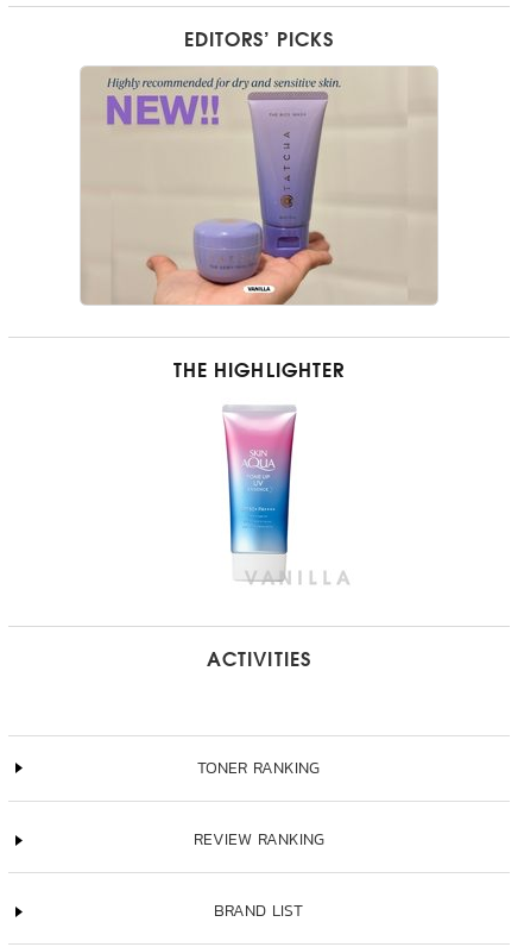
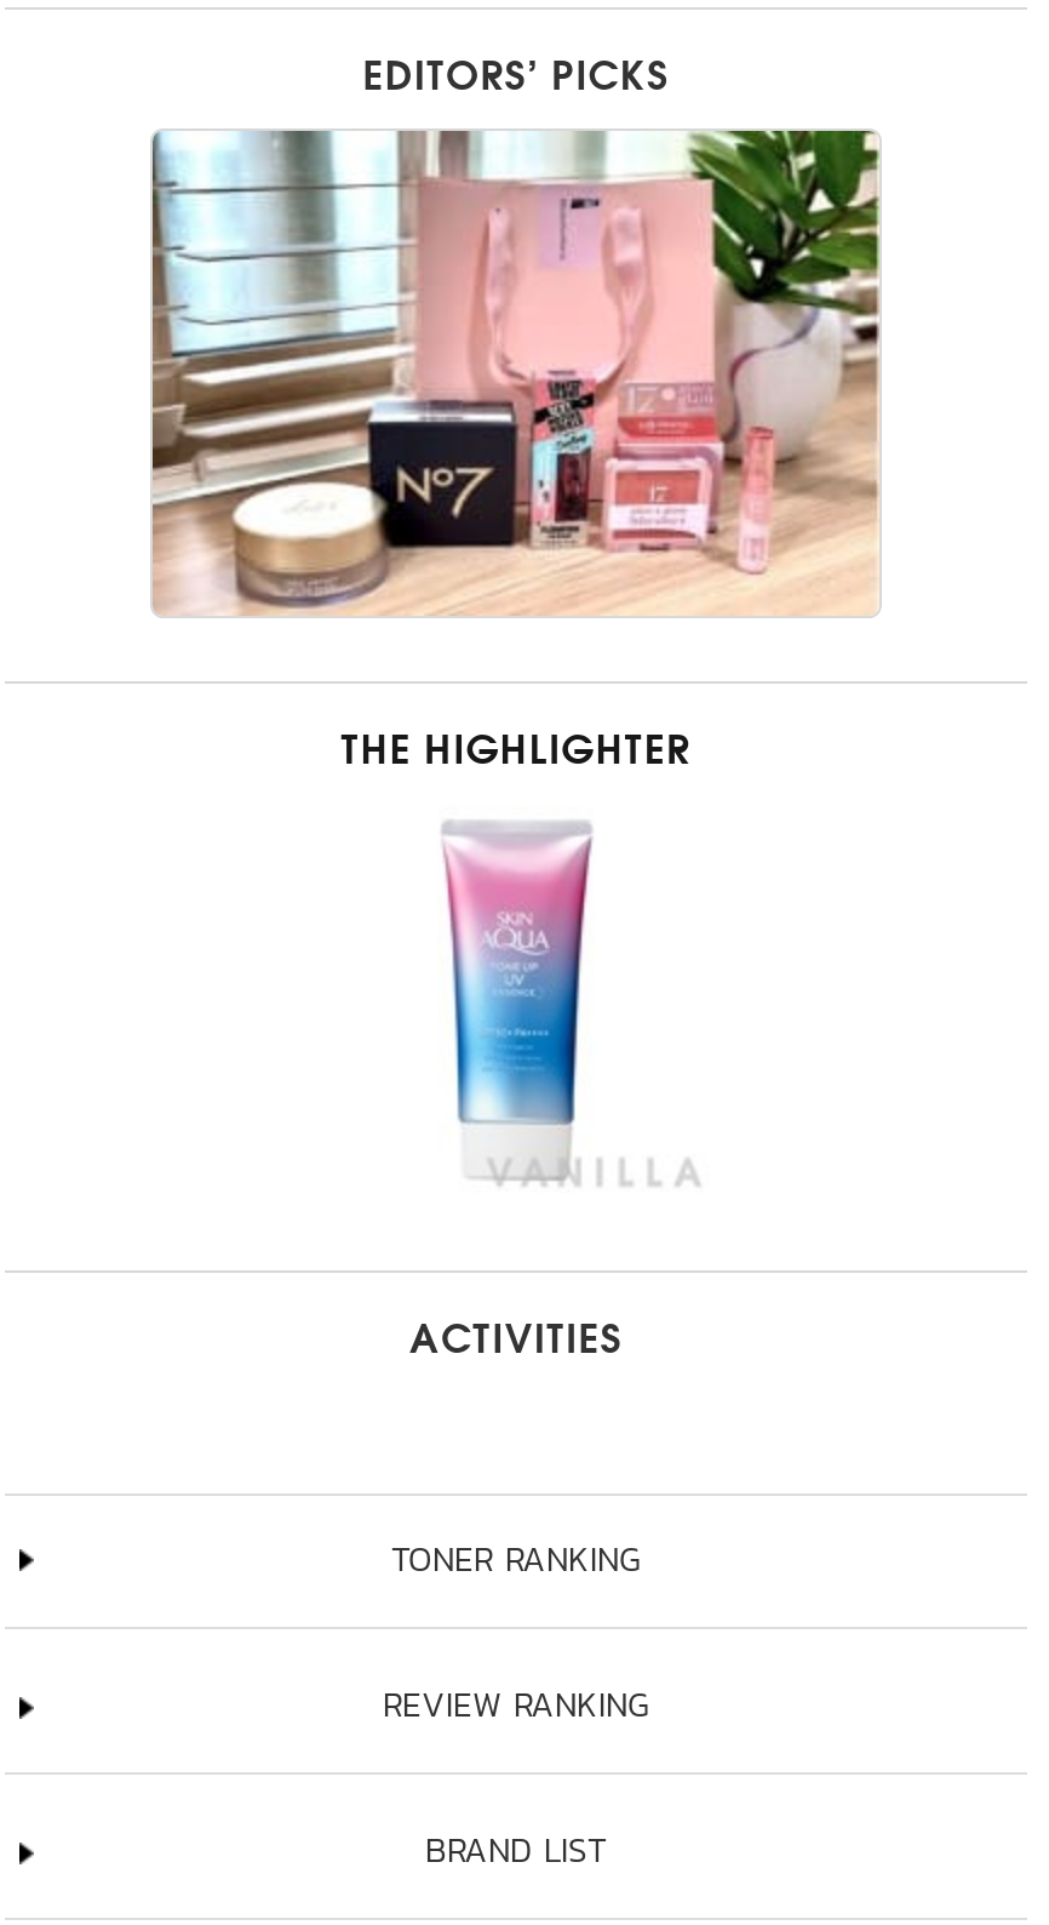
[80,65,438,306] [image] -> [153,128,879,616] [image]

